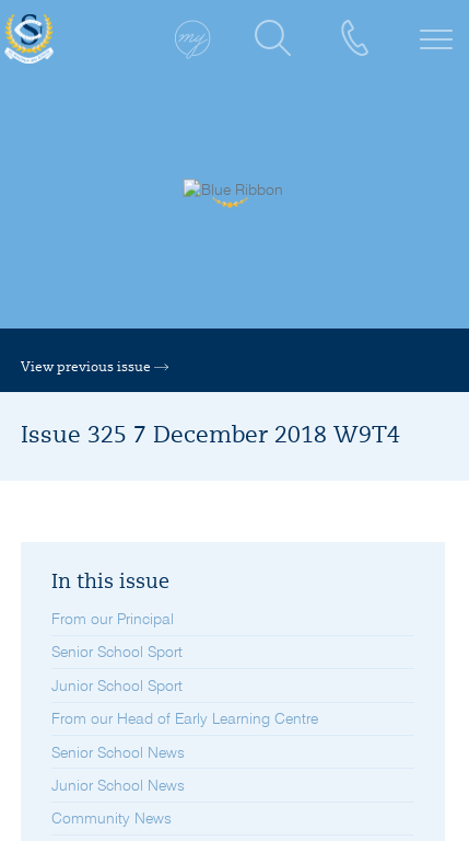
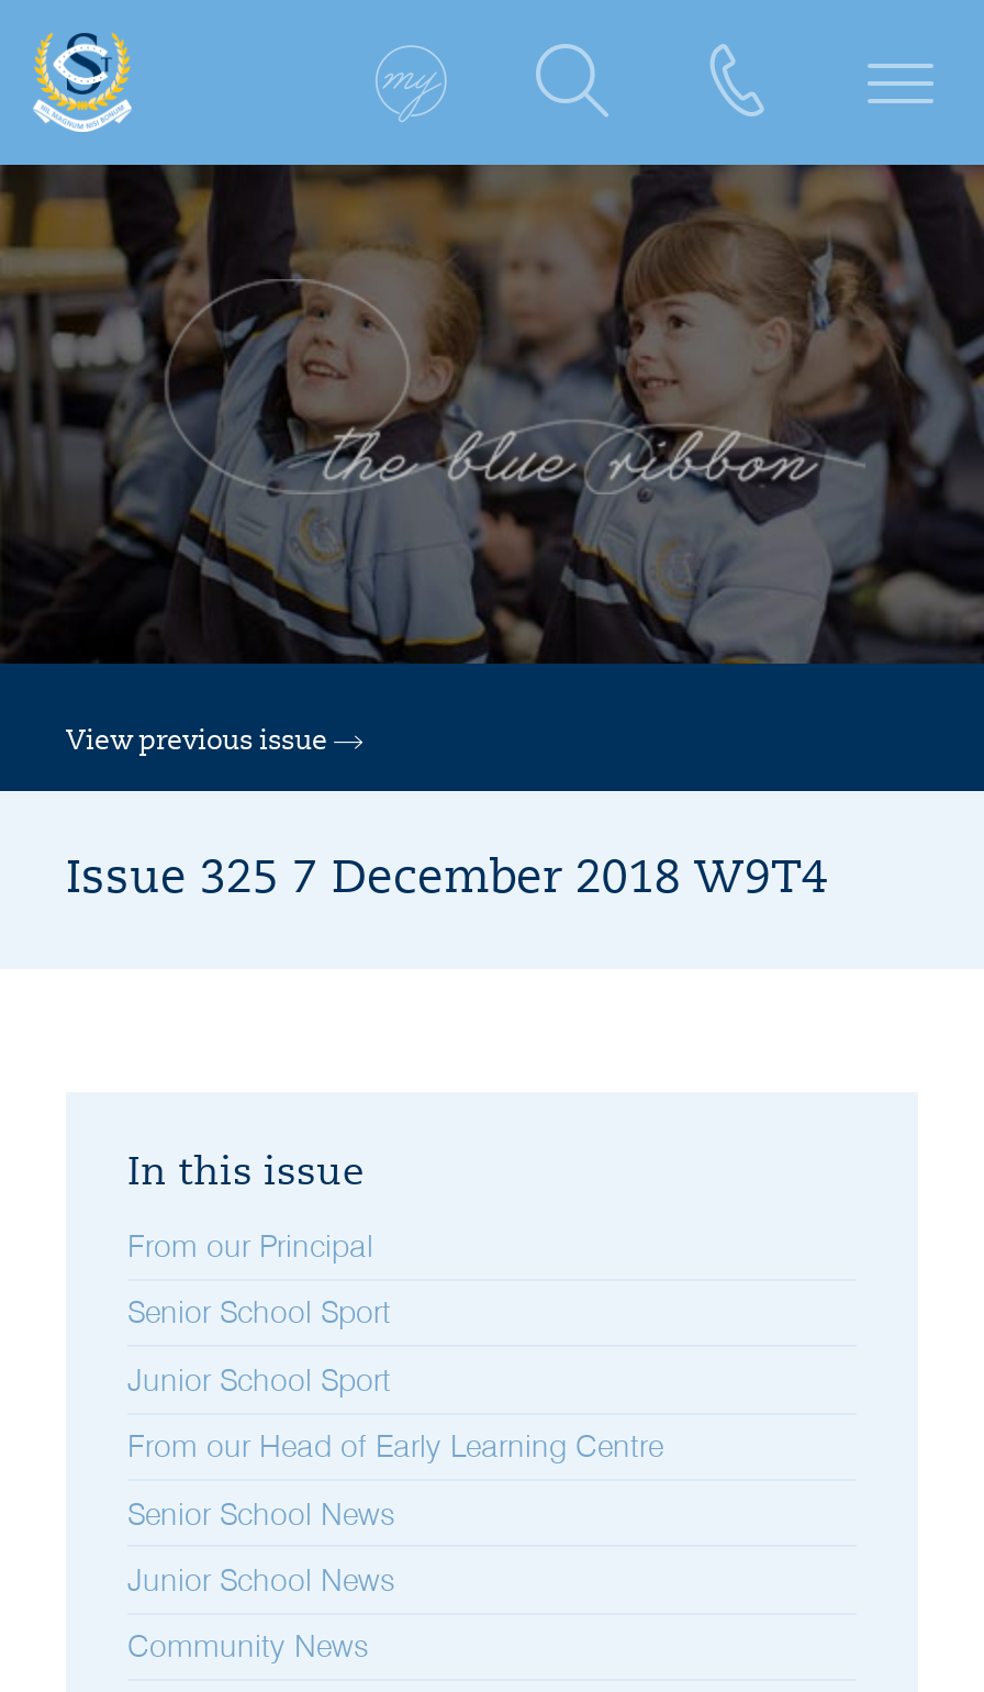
none -> [7,163,977,666] [image]

